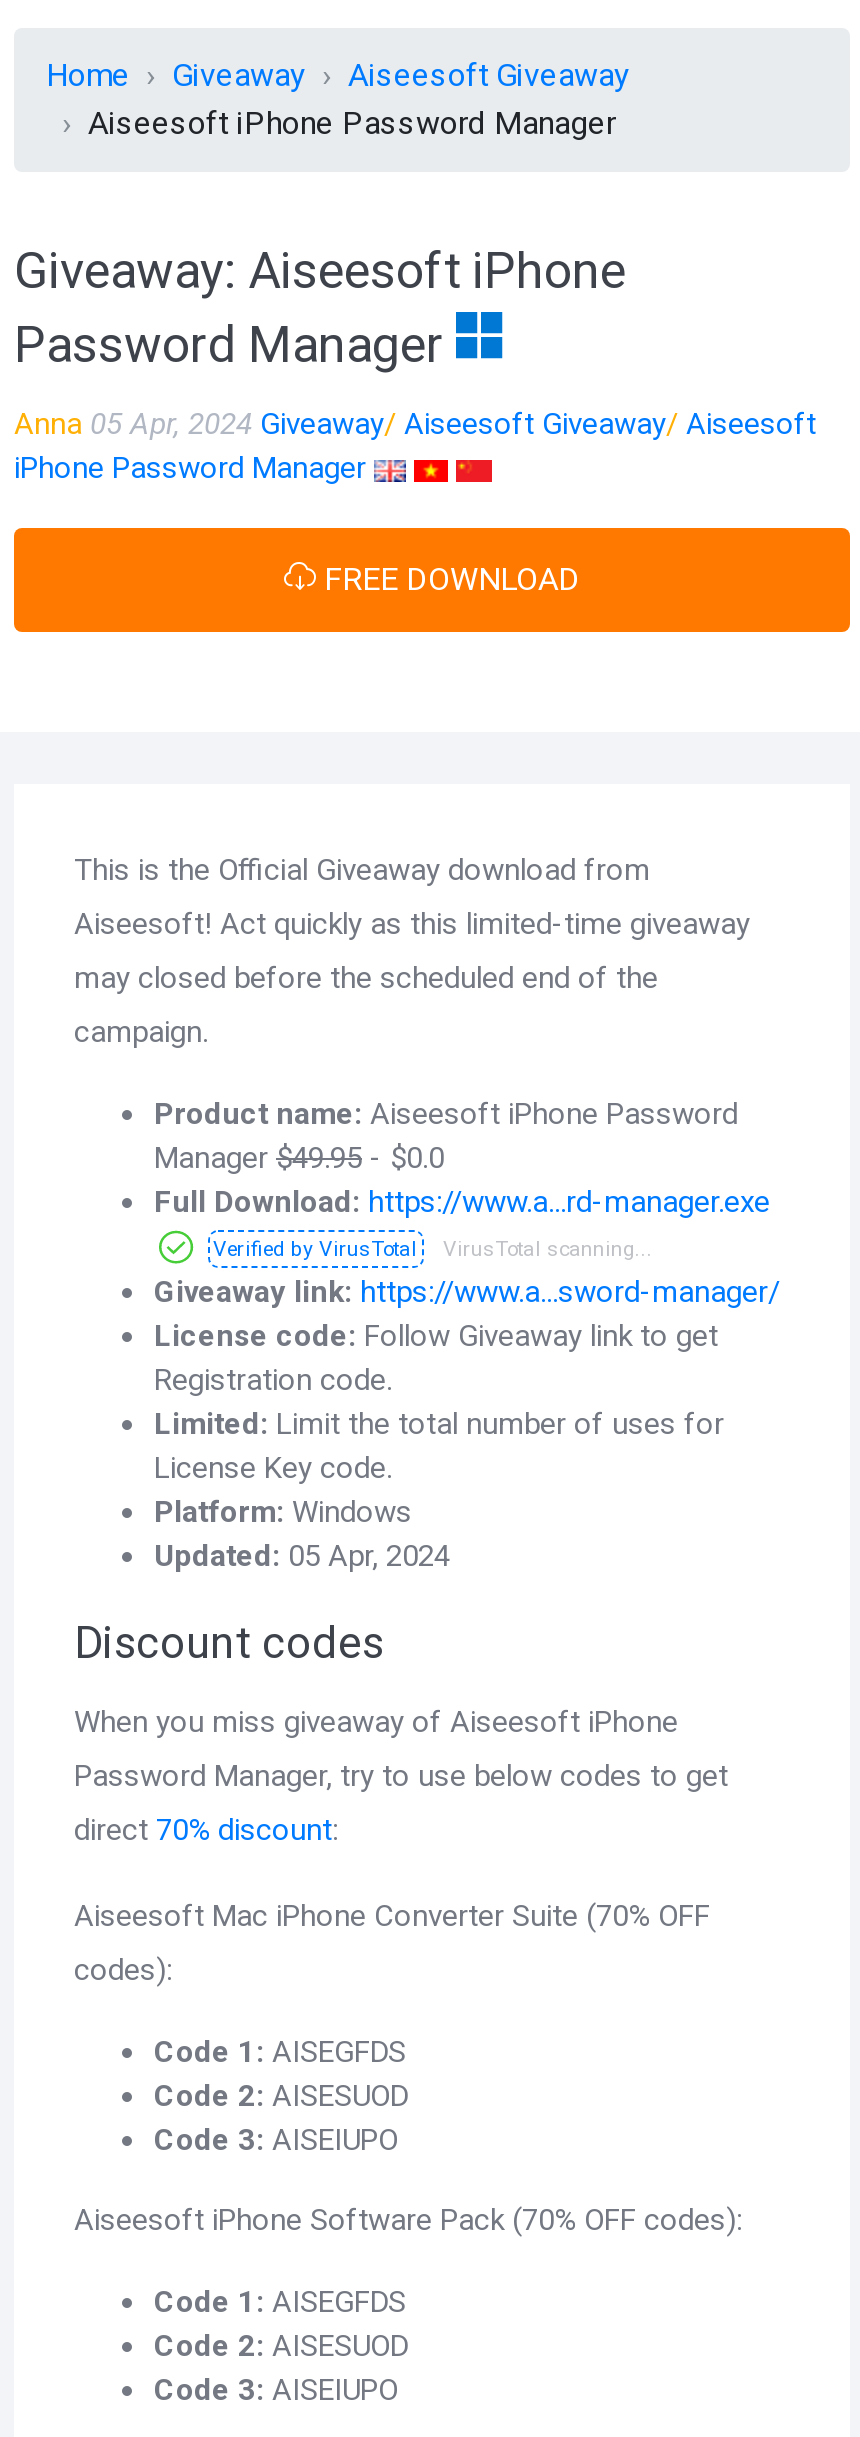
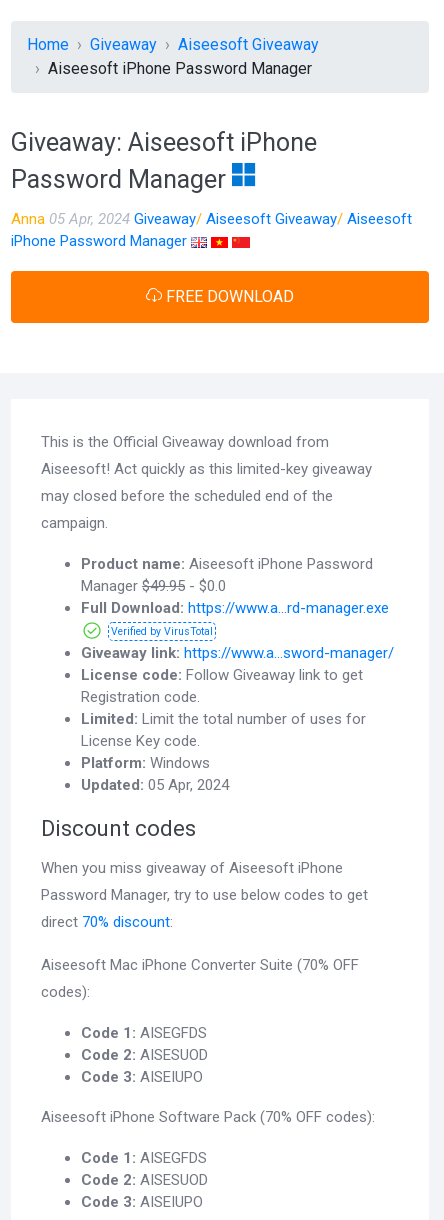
[74,906,750,942] Aiseesoft! Act quickly as this limited-time giveaway -> [41,460,372,478] Aiseesoft! Act quickly as this limited-key giveaway

